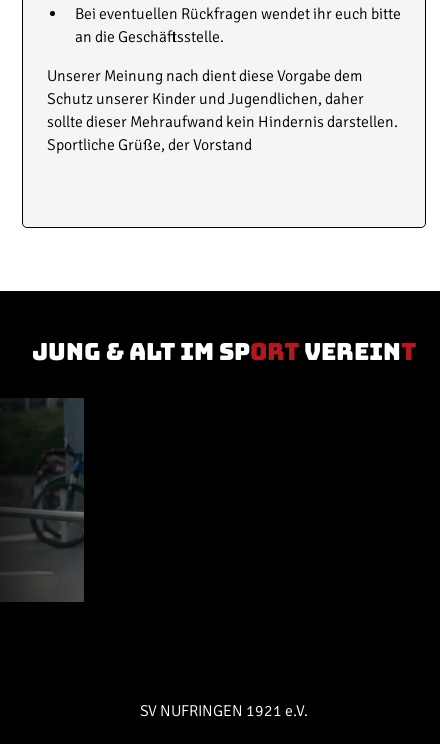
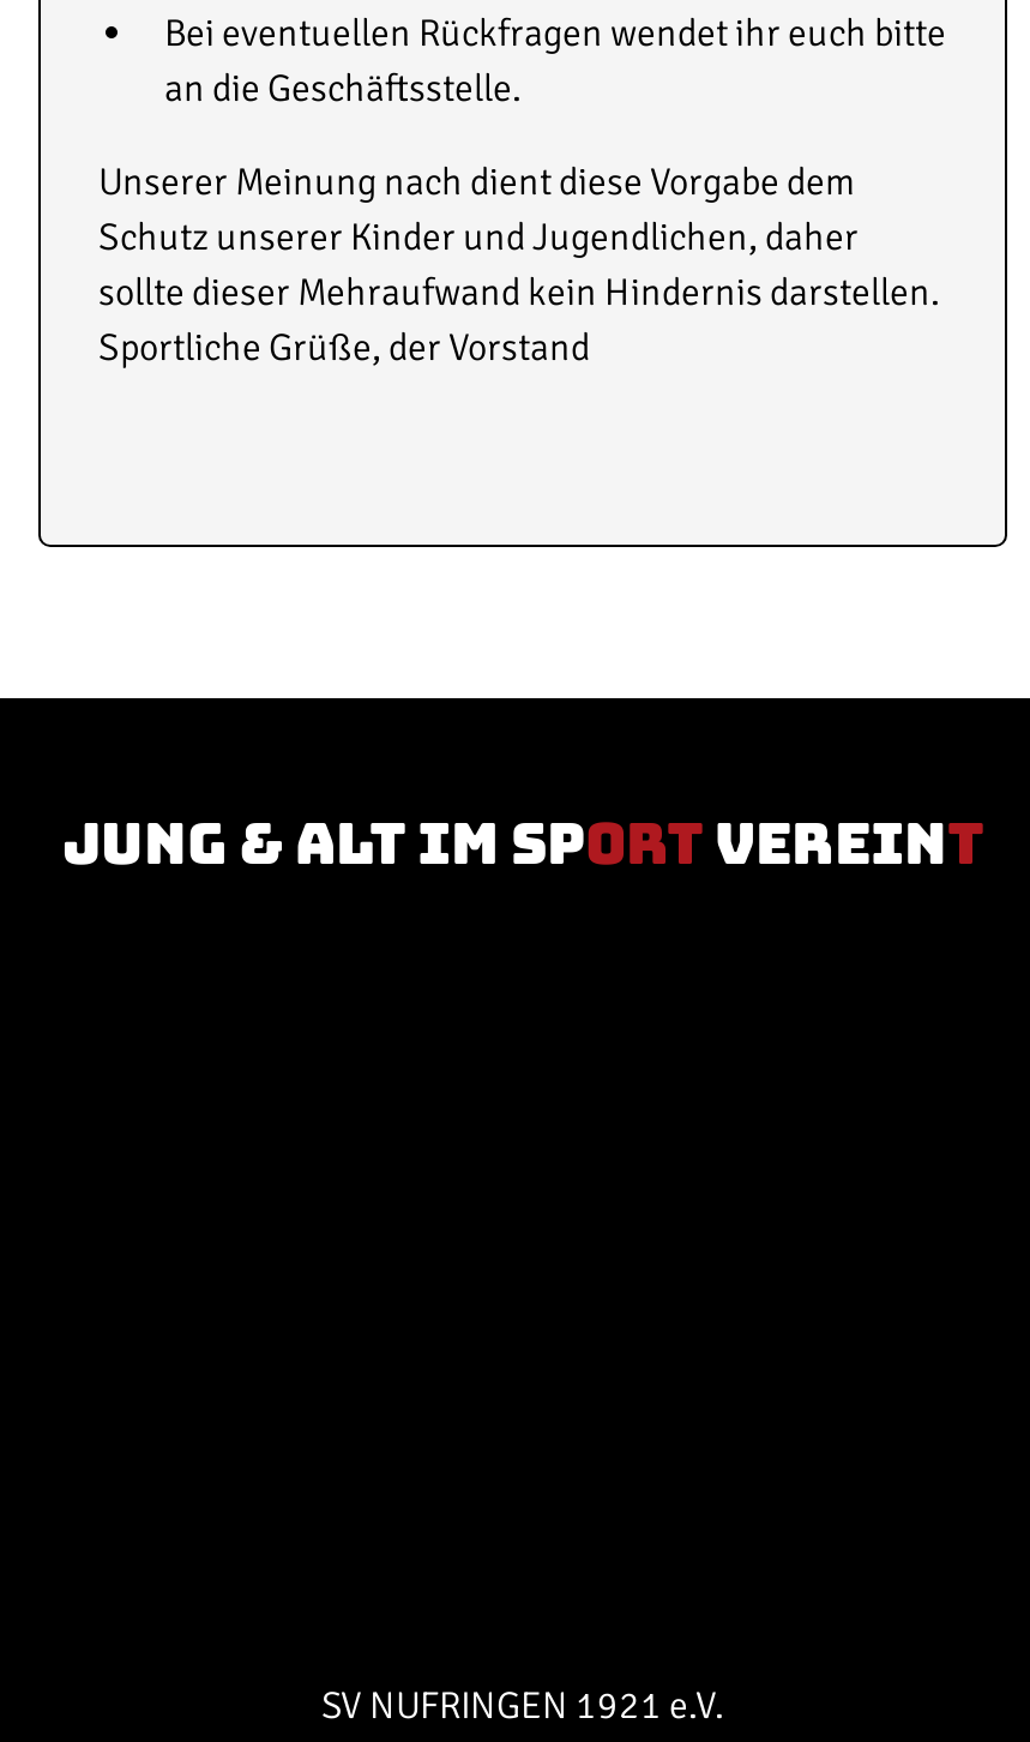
[3,398,85,602] [image] -> none

